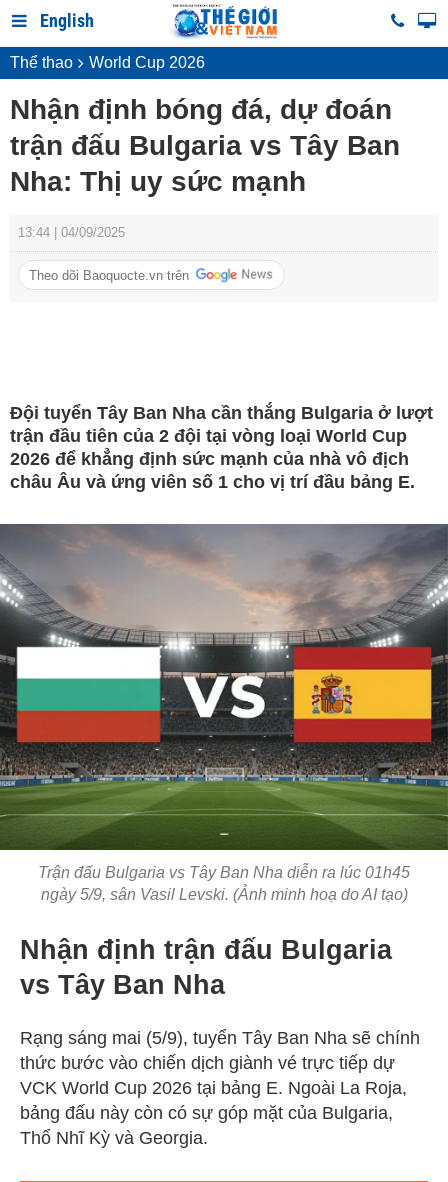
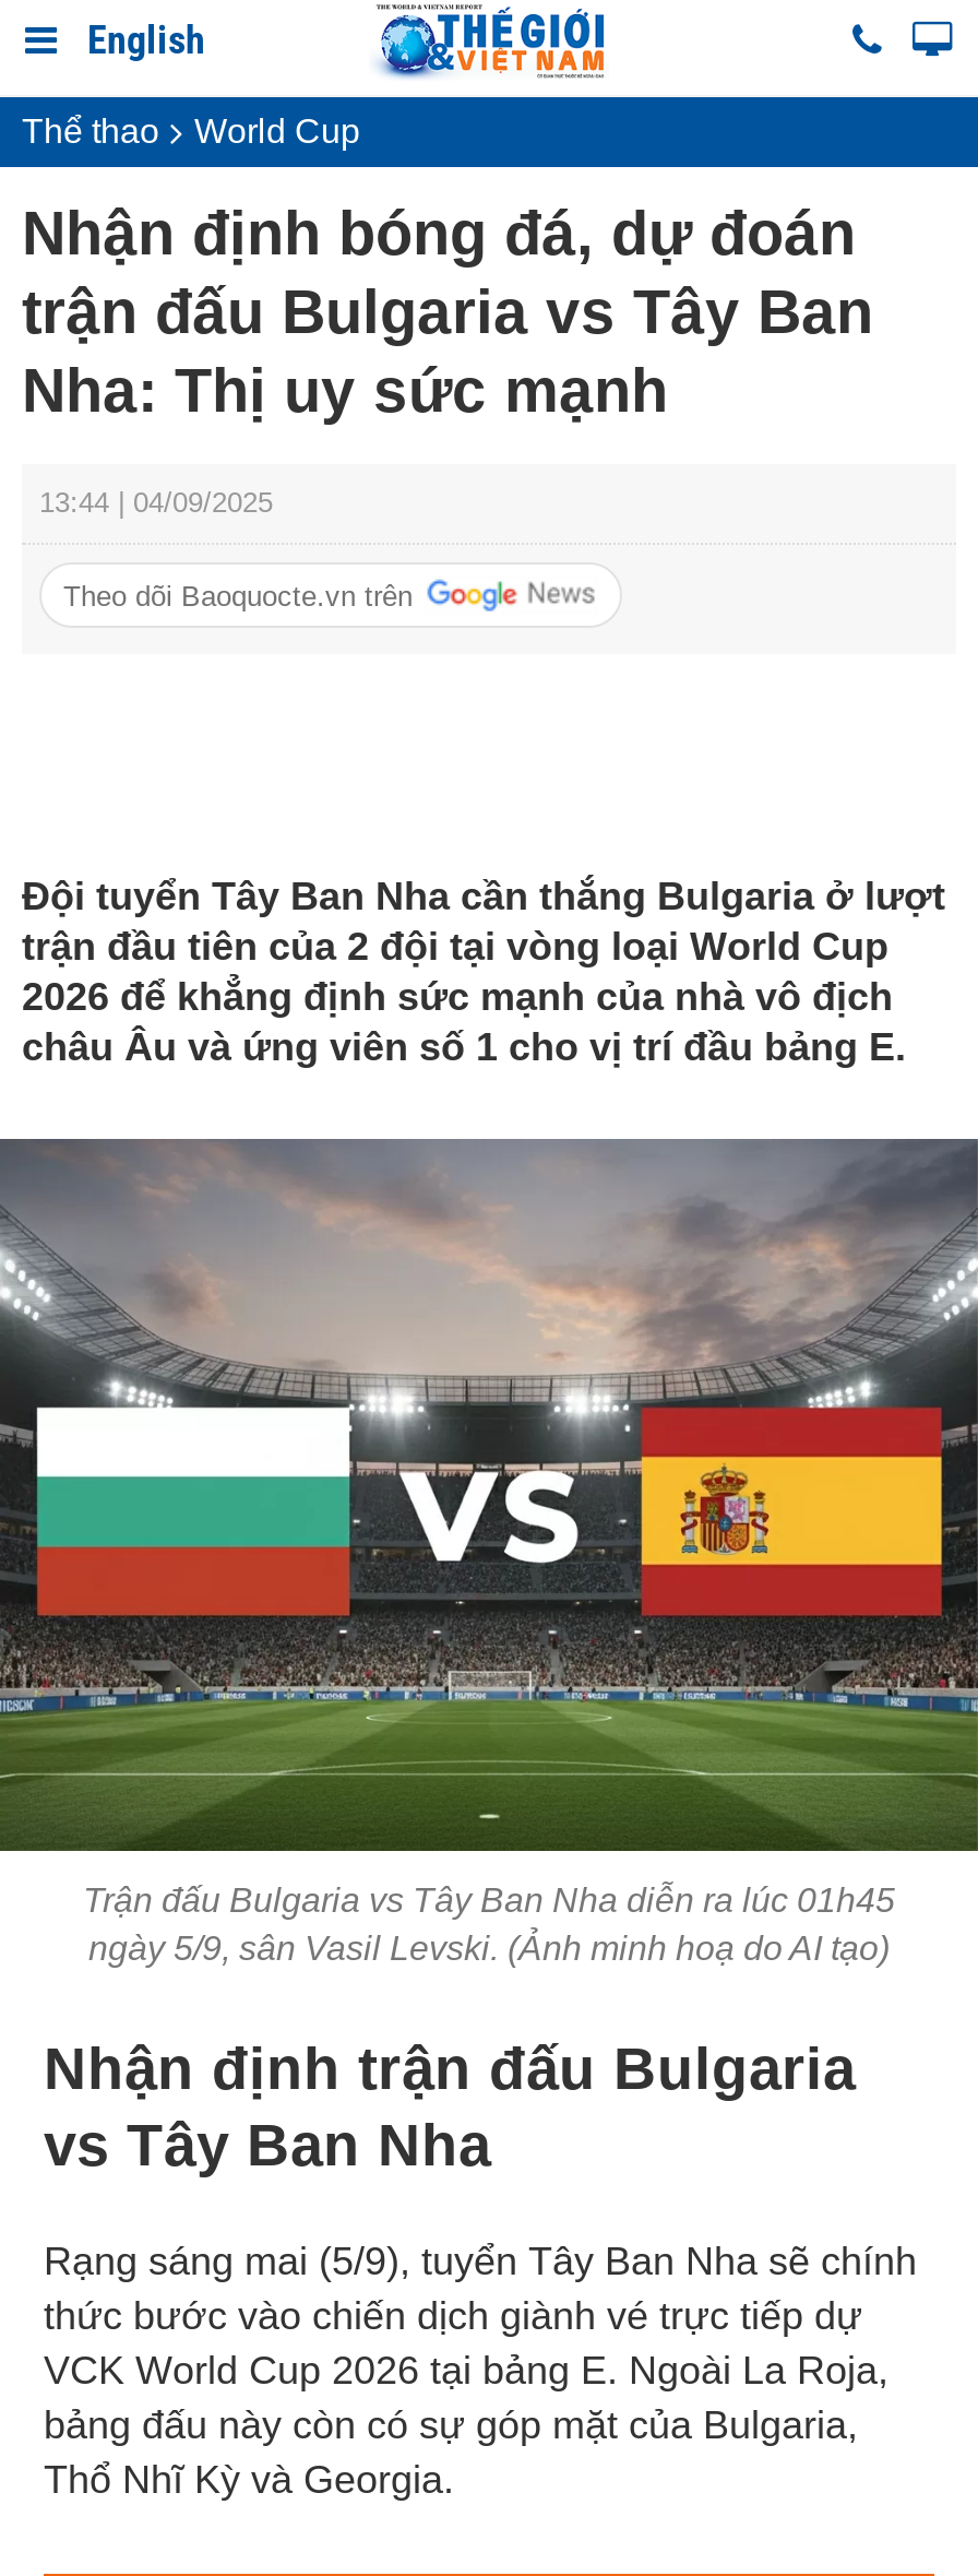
[89,54,205,71] World Cup 2026 -> [194,112,360,150] World Cup

